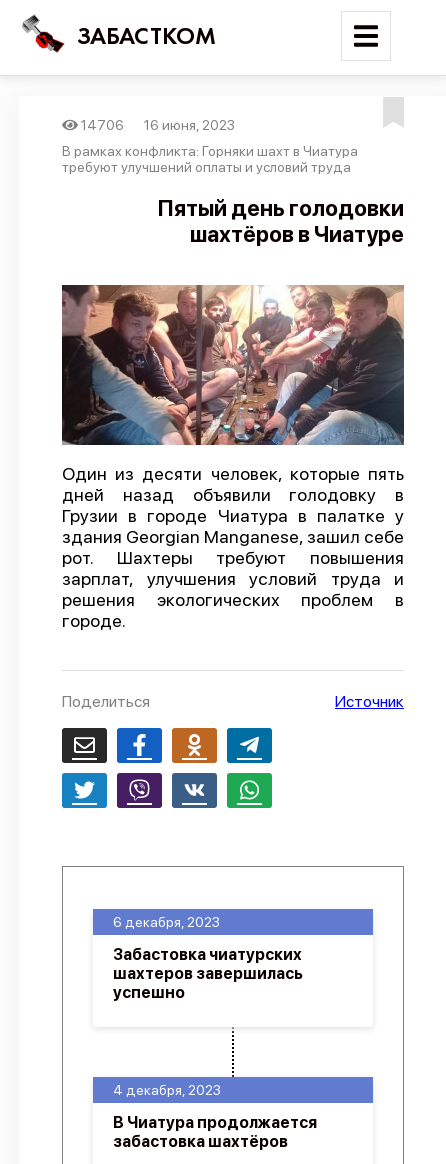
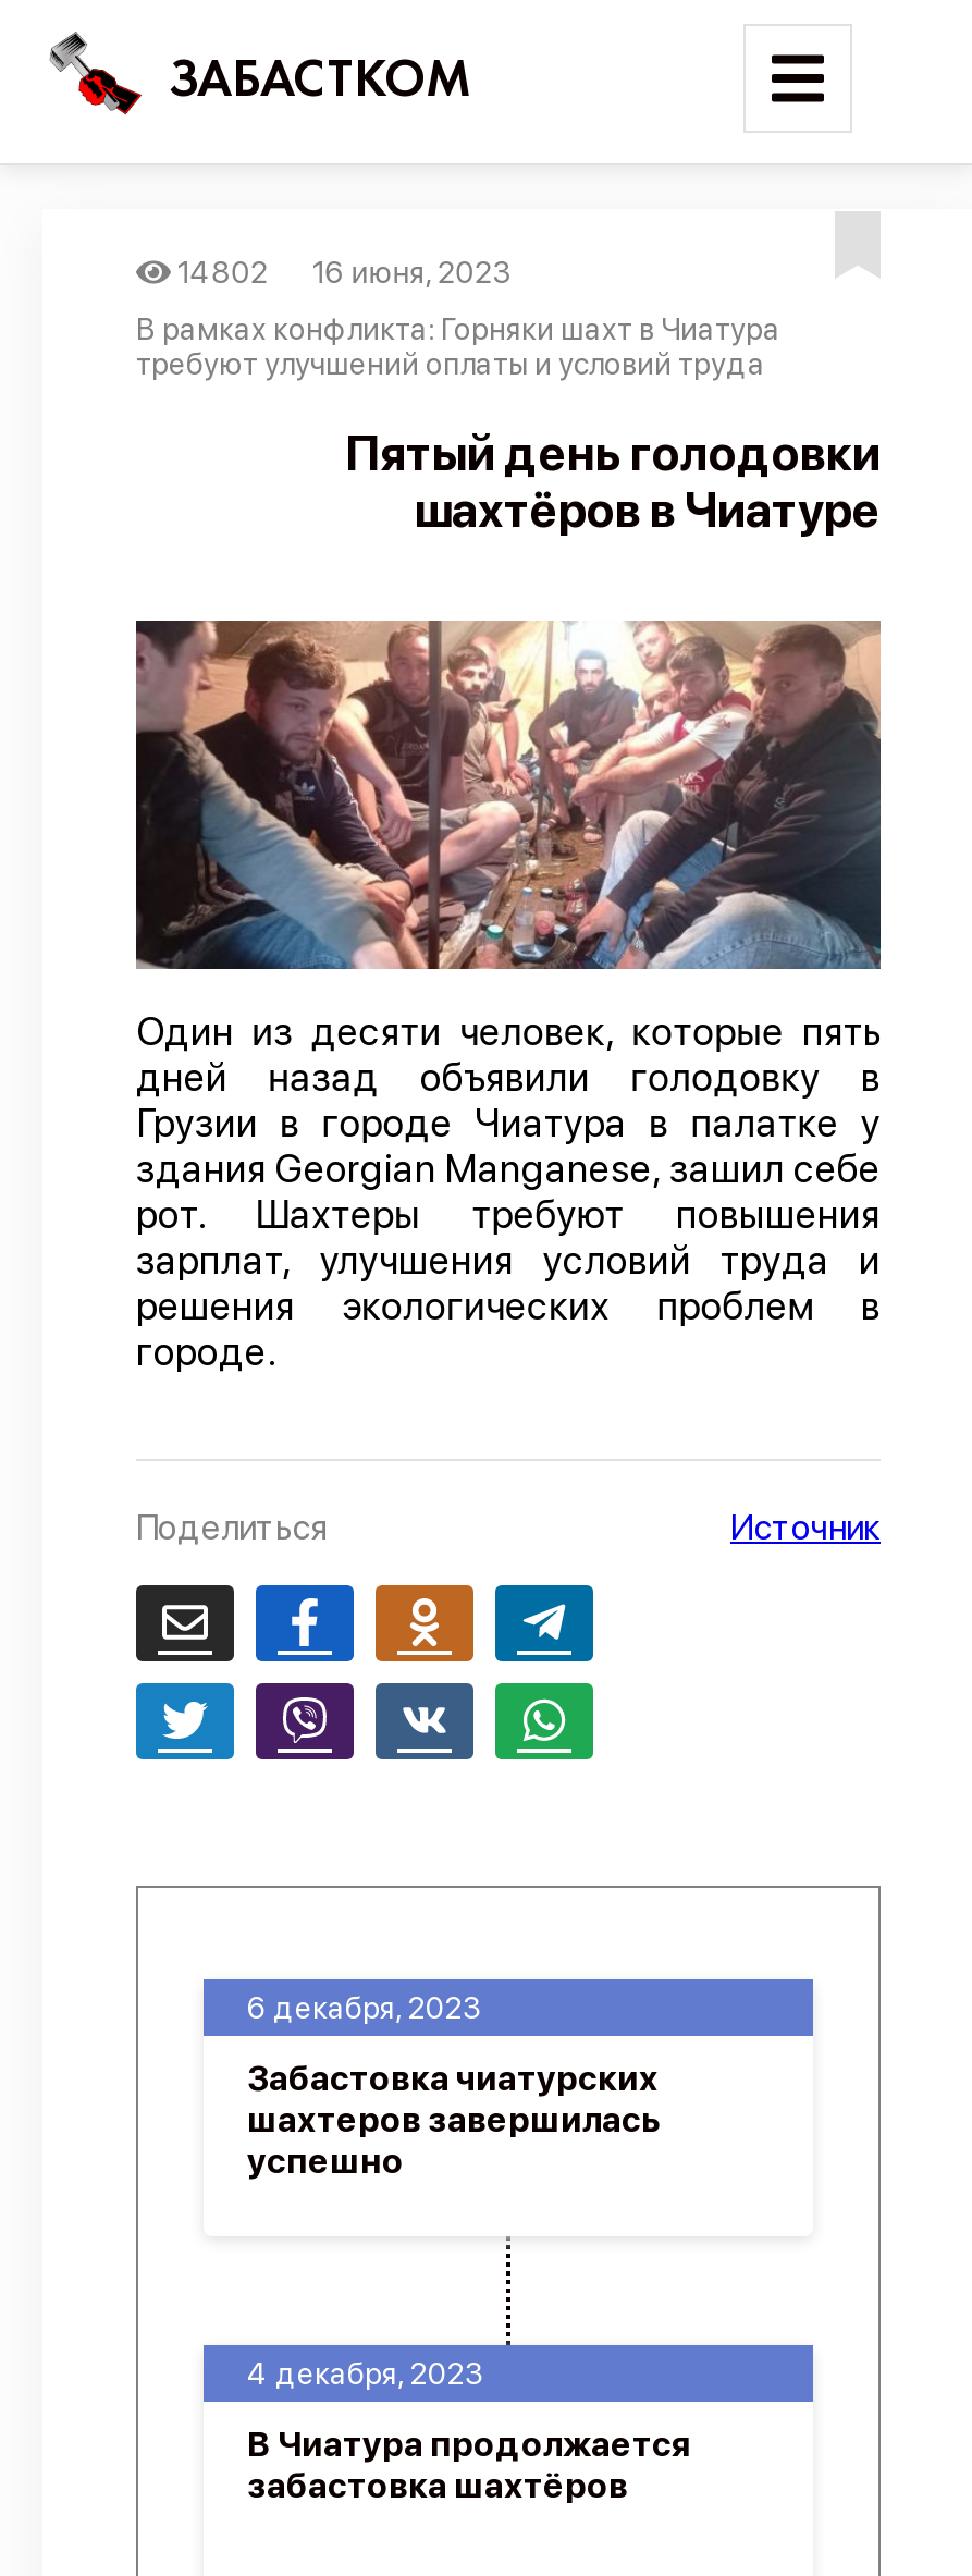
[78,117,235,133] 14706 16 июня, 2023 -> [170,255,510,290] 14802 16 июня, 2023

